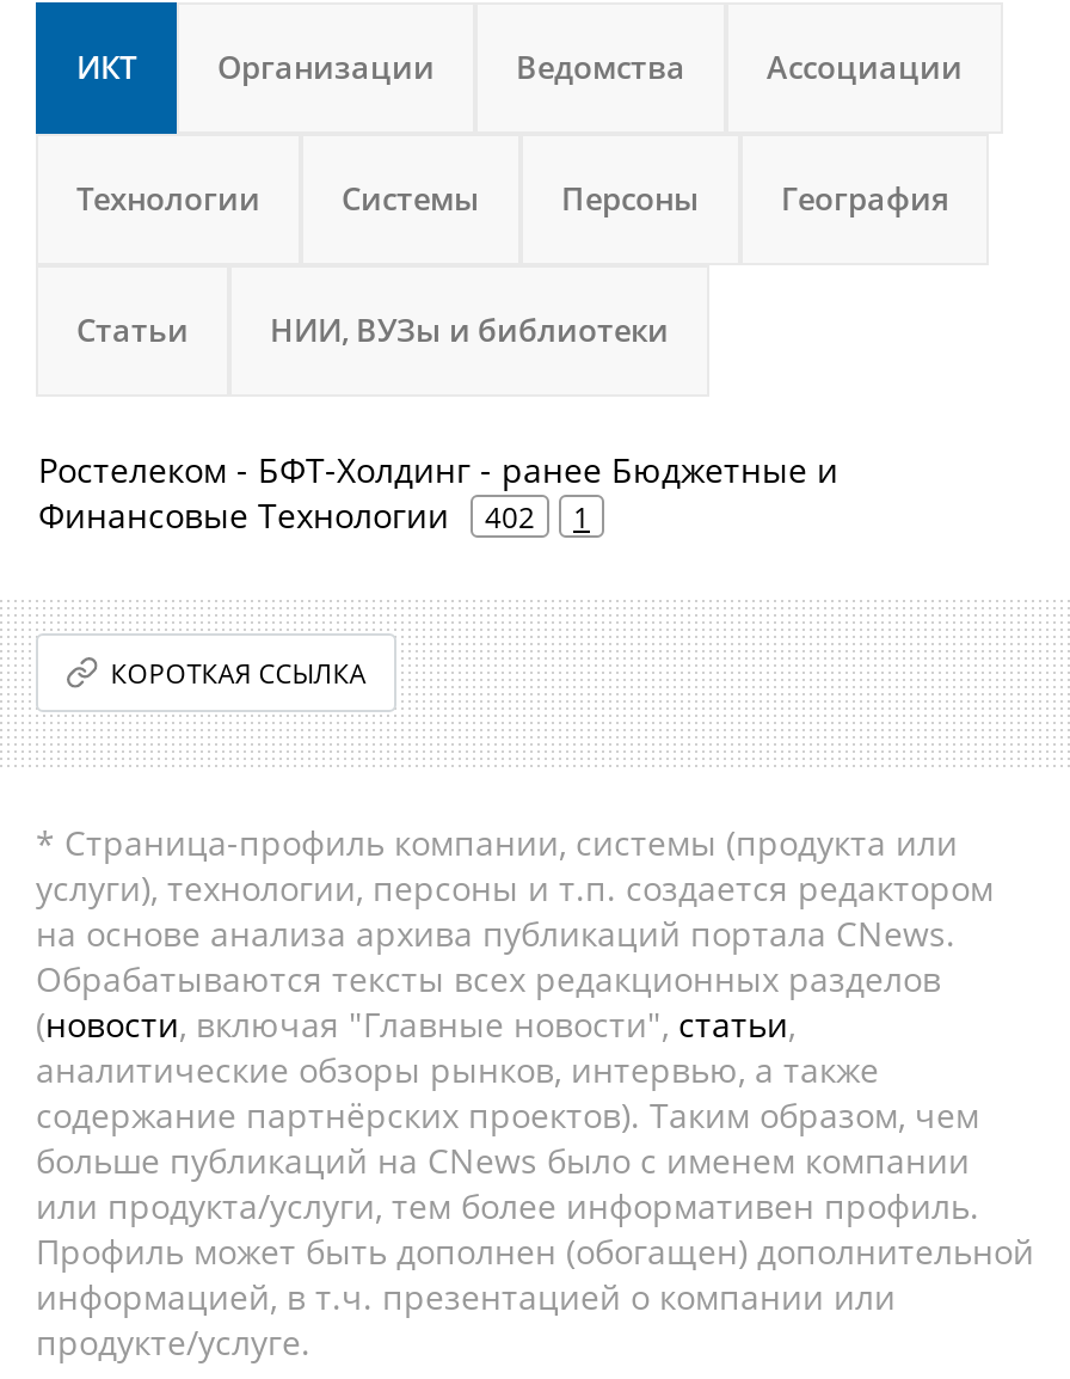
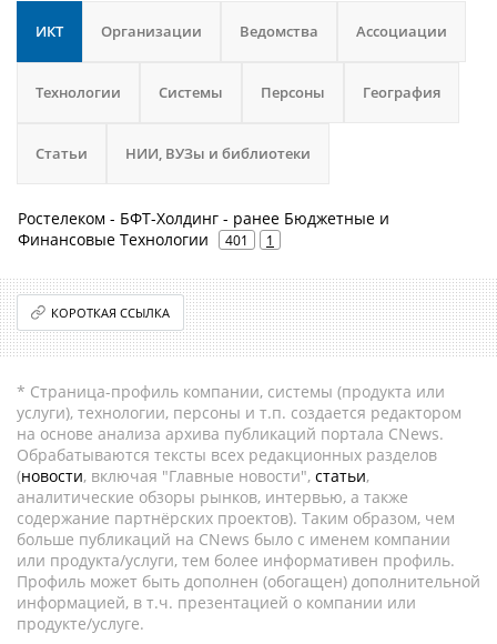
[38,492,590,538] Финансовые Технологии 402 1 -> [18,229,274,250] Финансовые Технологии 401 1

